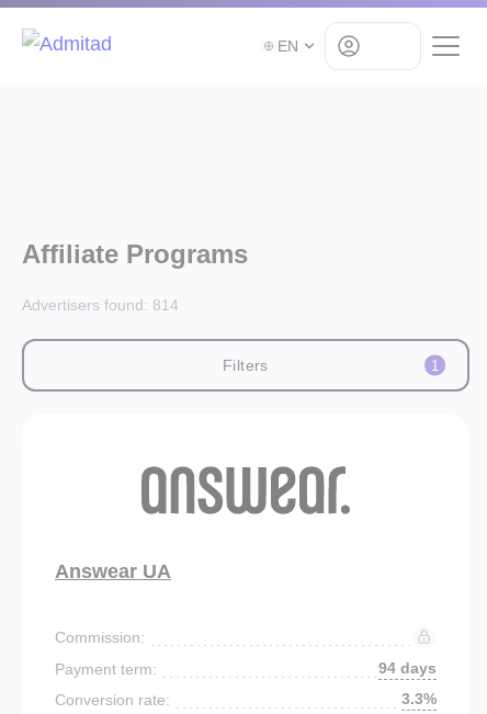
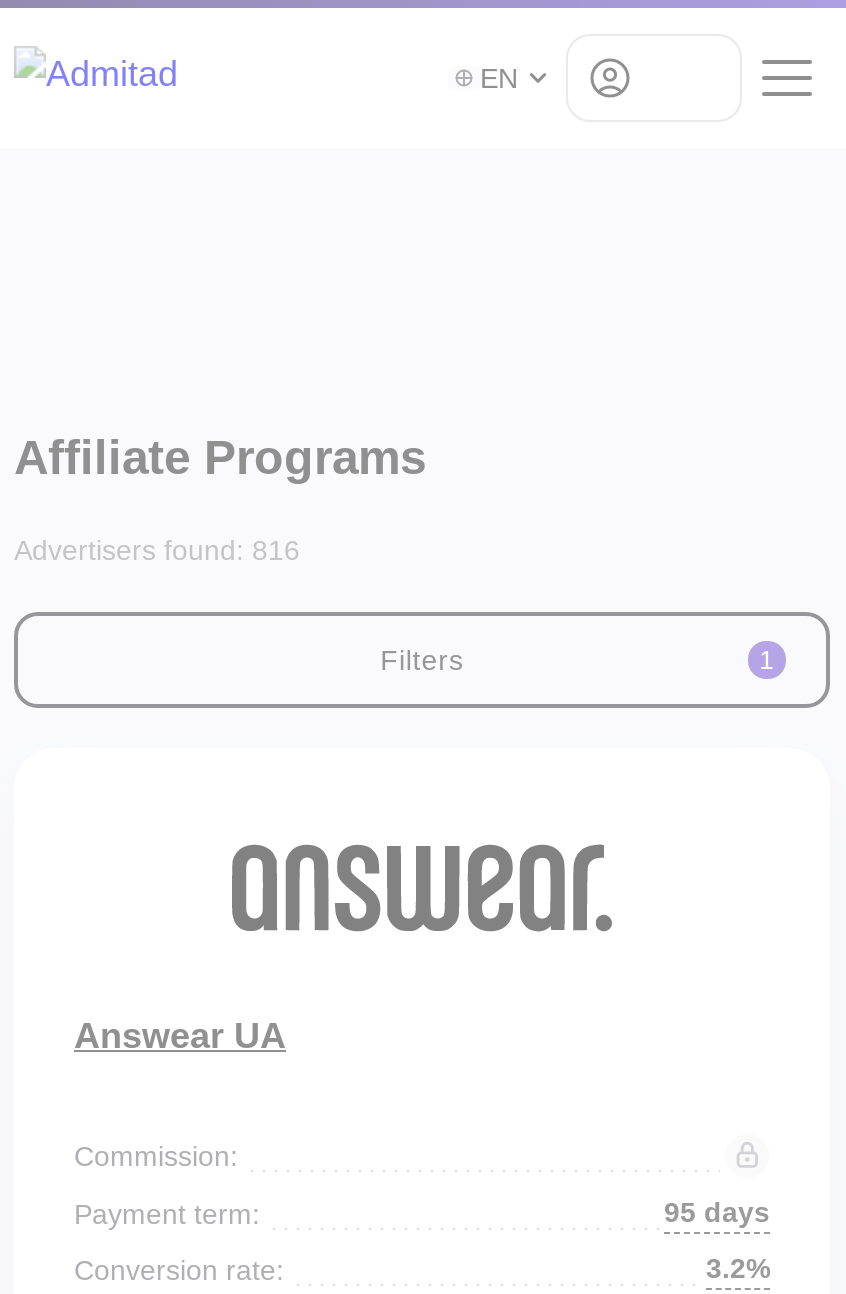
[22,296,179,314] Advertisers found: 814 -> [14,534,300,566] Advertisers found: 816
[378,659,437,677] 94 days -> [664,1196,770,1228] 95 days
[401,690,437,707] 3.3% -> [706,1252,770,1284] 3.2%

